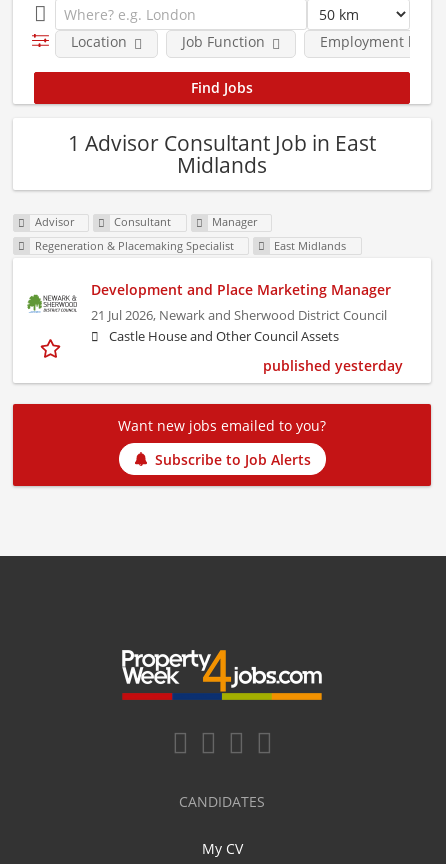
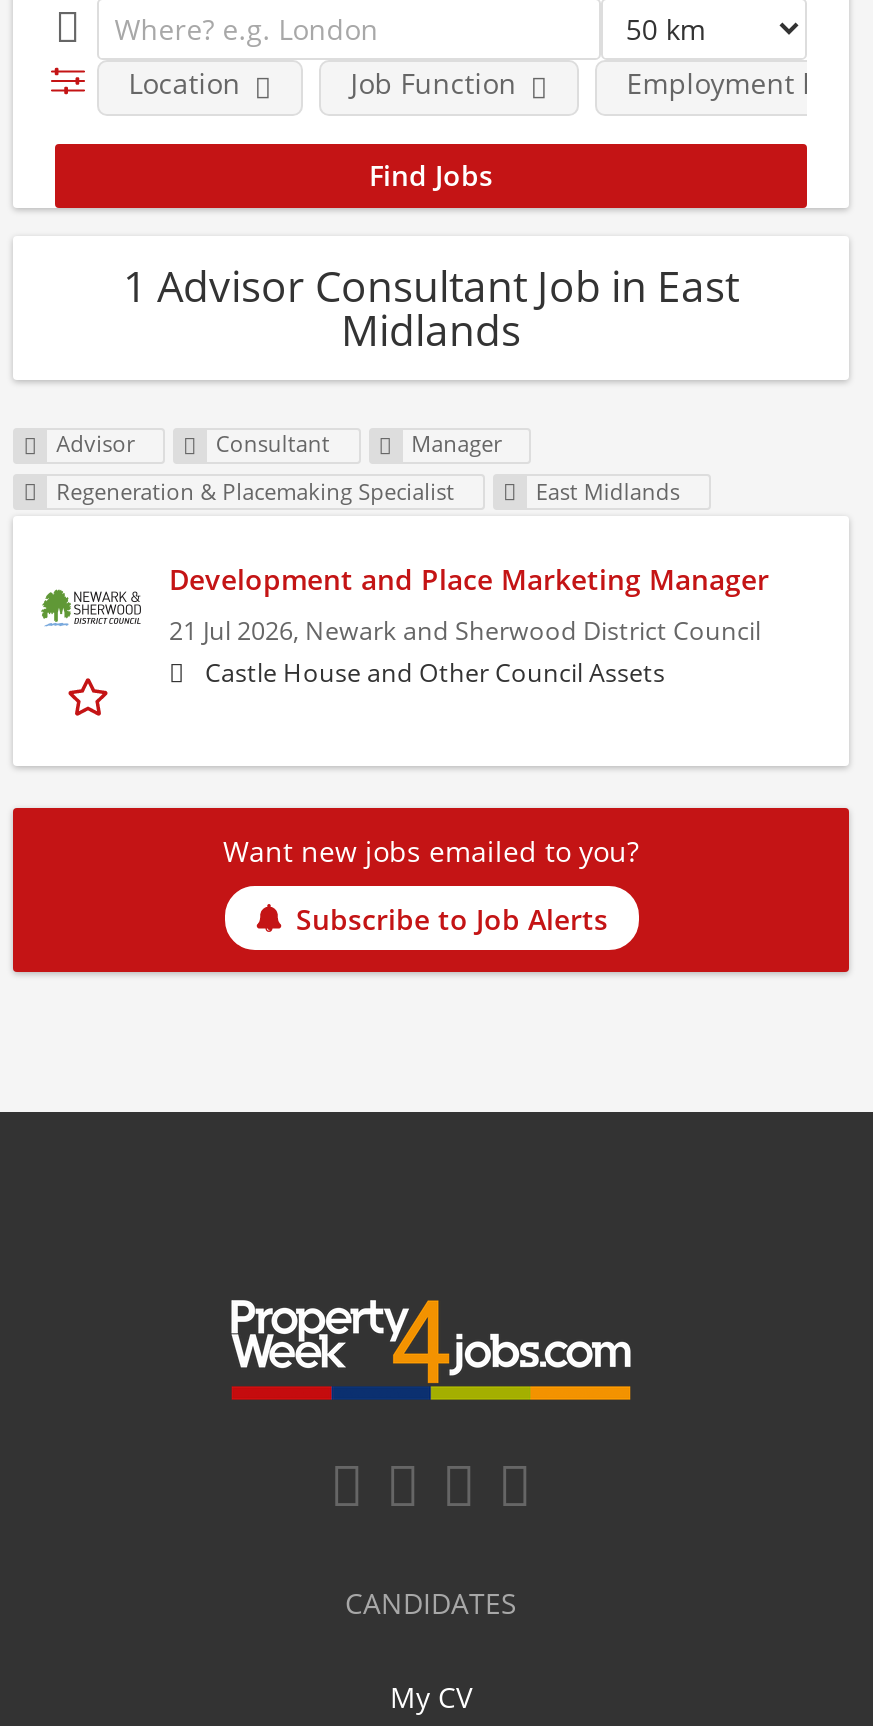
[263,356,403,375] published yesterday -> none

